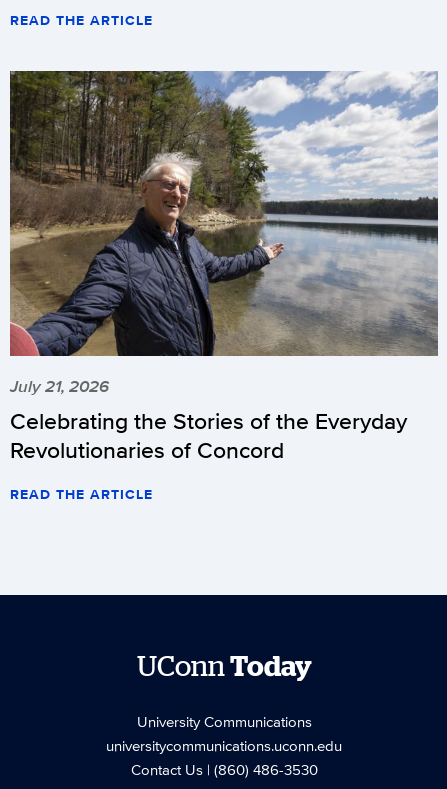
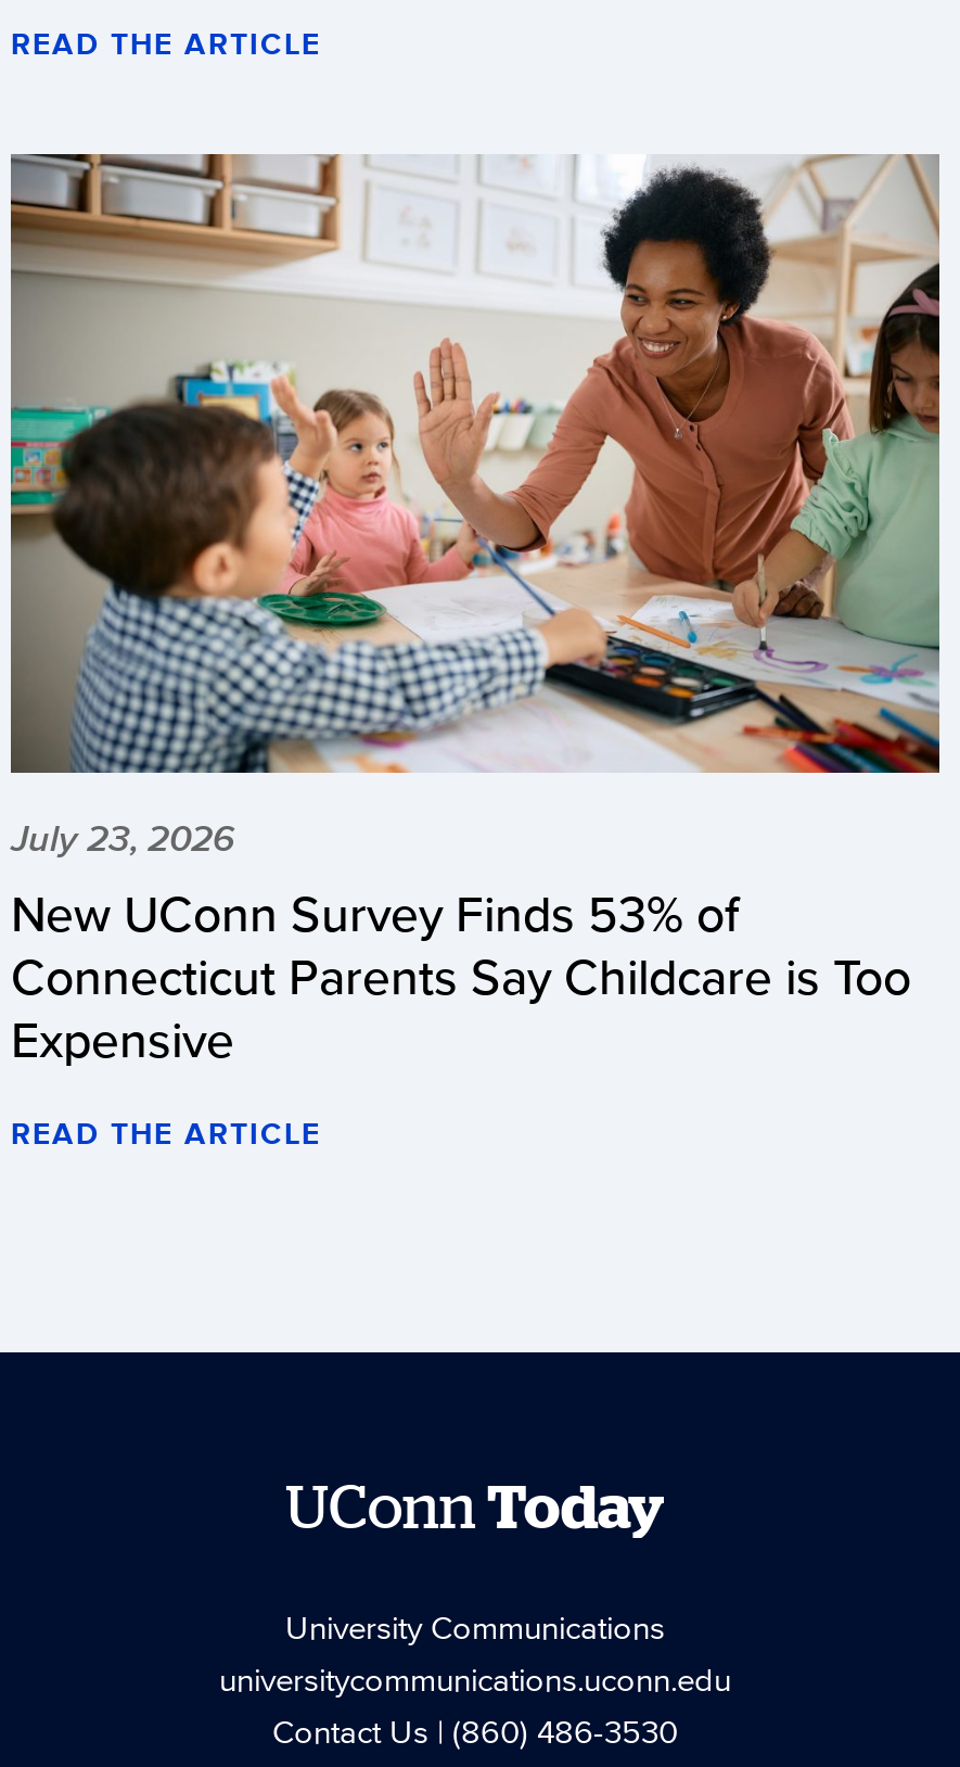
[10,70,438,466] [image] | July 21, 2026 | Celebrating the Stories of the Everyday | Revolutionaries of Concord -> [11,152,942,1075] [image] | July 23, 2026 | New UConn Survey Finds 53% of | Connecticut Parents Say Childcare is Too | Expensive

